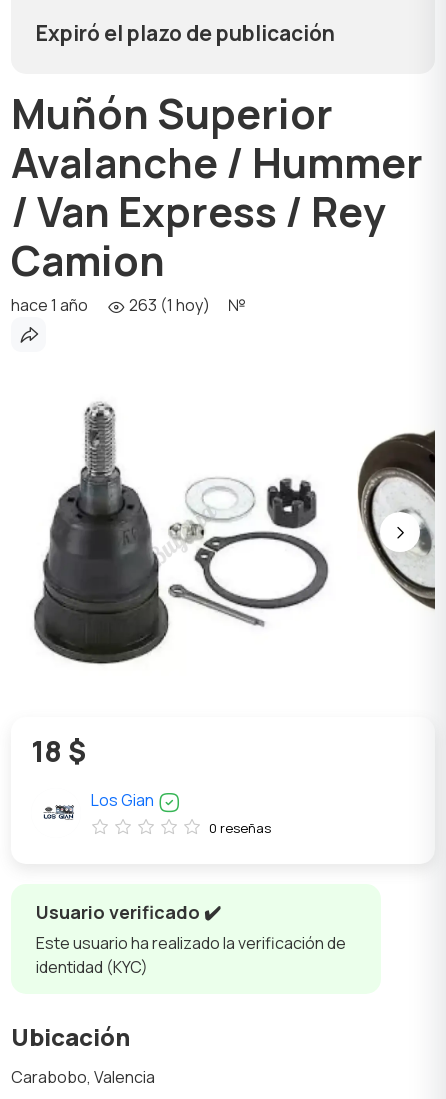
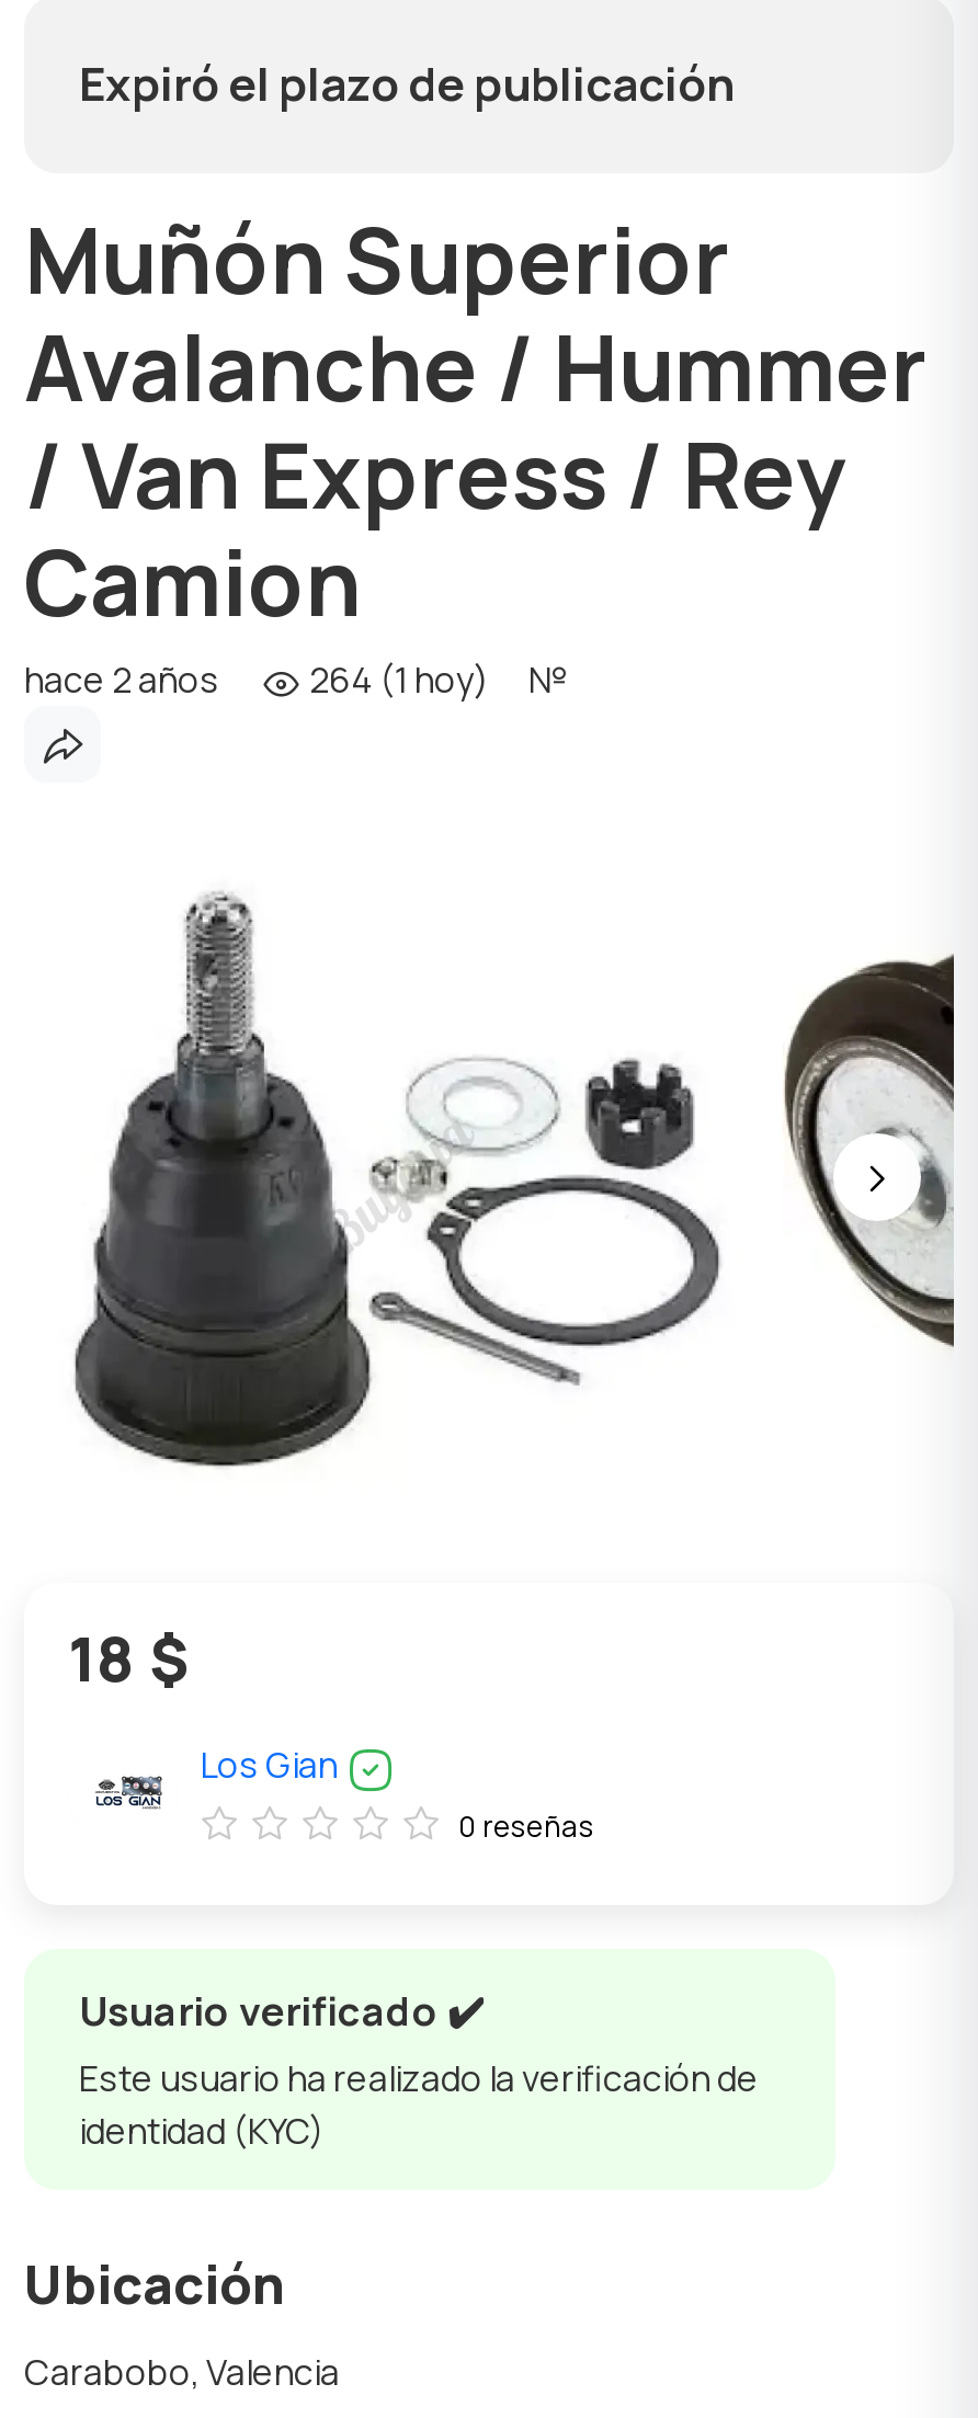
[11,294,88,316] hace 1 año -> [24,655,219,704] hace 2 años
[126,294,210,316] 263 (1 hoy) -> [303,655,489,704] 264 (1 hoy)

